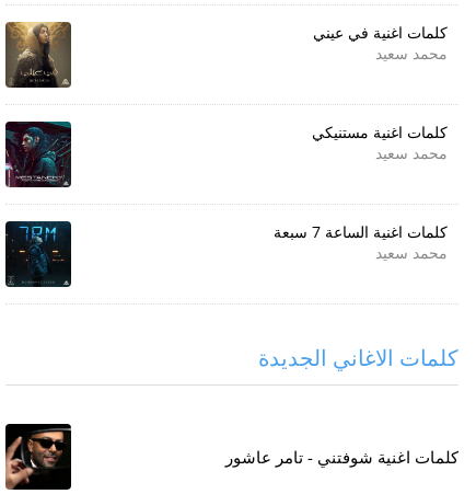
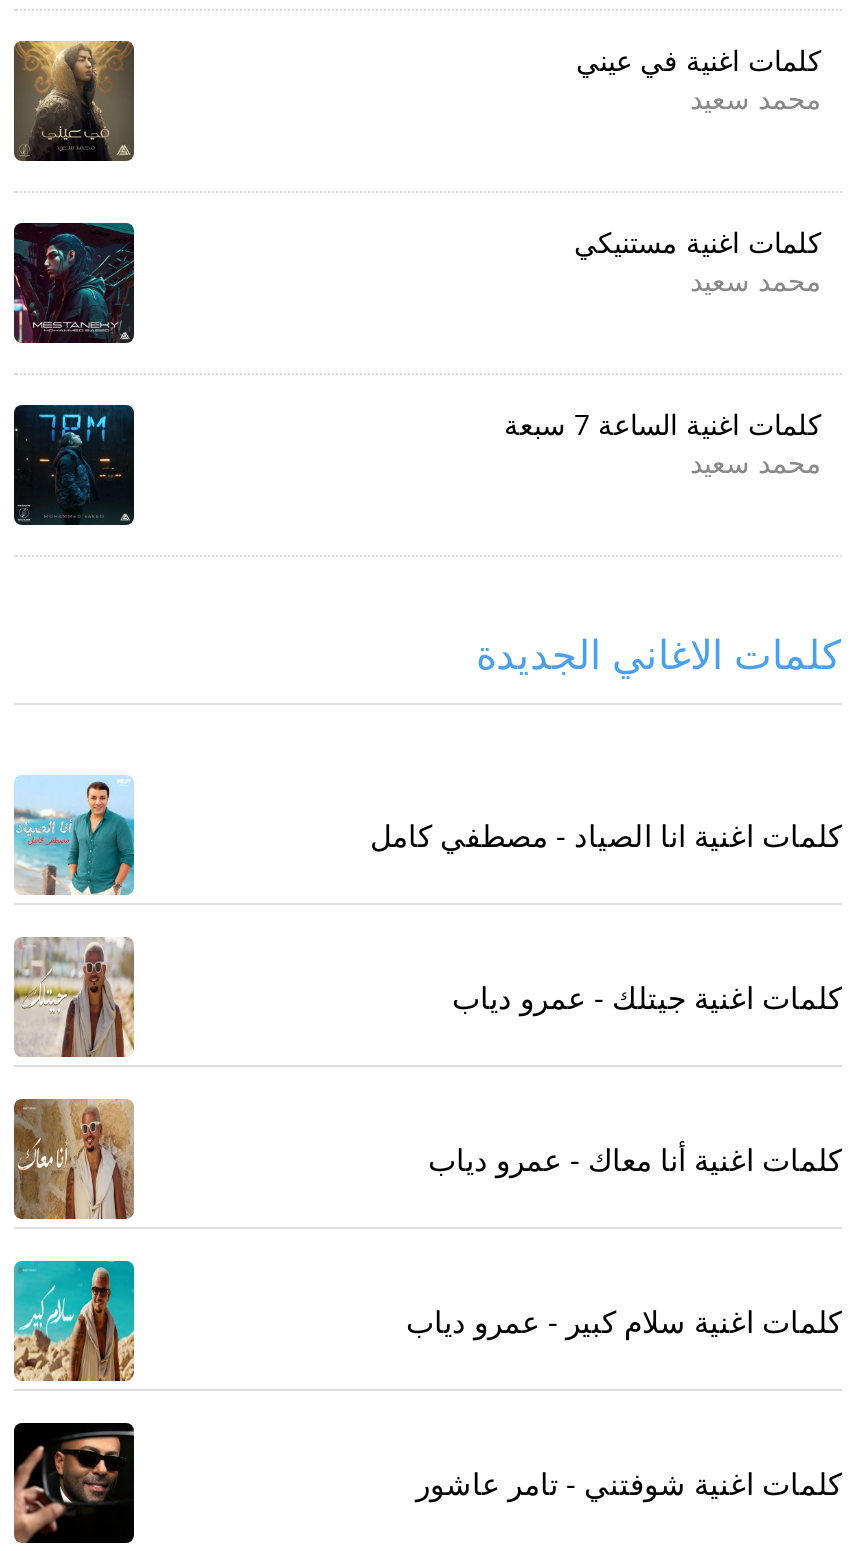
none -> [12,775,136,897] [image]
none -> [12,935,136,1059] [image]
none -> [12,1097,136,1221] [image]
none -> [12,1259,136,1383] [image]
none -> [370,815,842,855] كلمات اغنية انا الصياد - مصطفي كامل
none -> [406,1301,842,1341] كلمات اغنية سلام كبير - عمرو دياب
none -> [428,1139,842,1179] كلمات اغنية أنا معاك - عمرو دياب
none -> [452,977,842,1017] كلمات اغنية جيتلك - عمرو دياب

